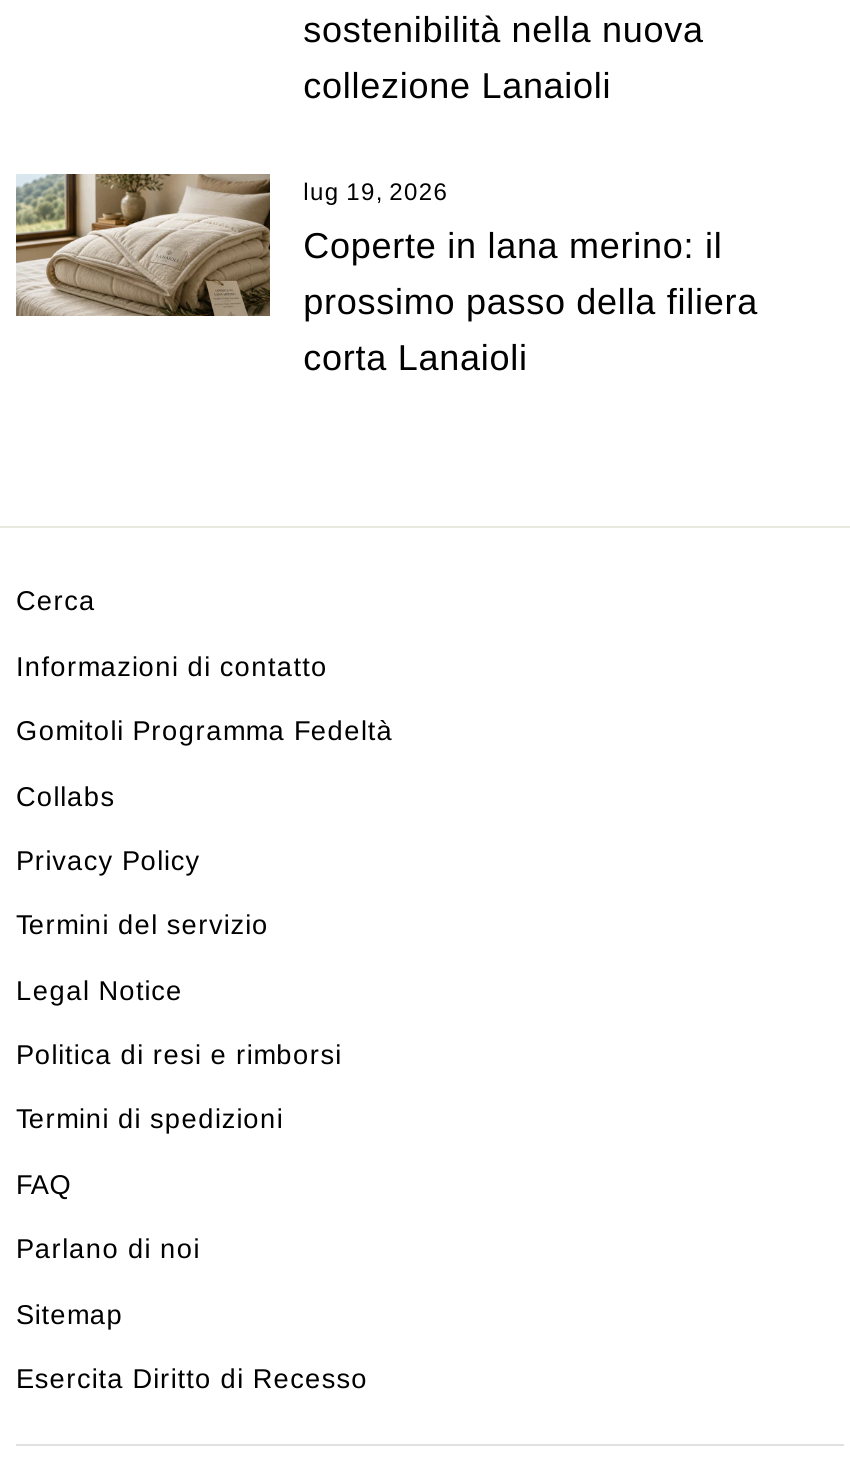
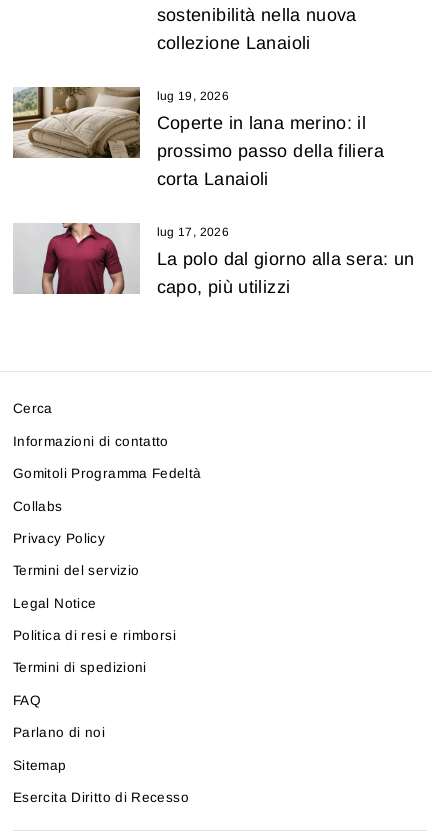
none -> [13,223,414,297] [image] | lug 17, 2026 | La polo dal giorno alla sera: un | capo, più utilizzi

